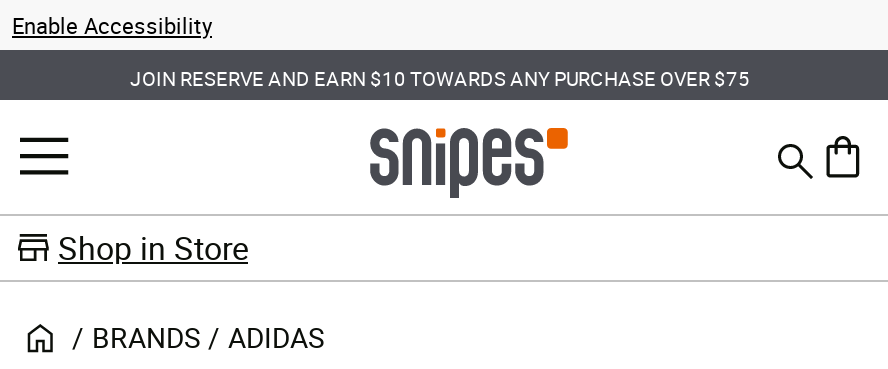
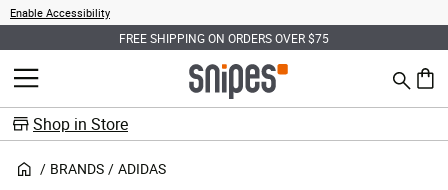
[130,63,750,91] JOIN RESERVE AND EARN $10 TOWARDS ANY PURCHASE OVER $75 -> [119,29,329,45] FREE SHIPPING ON ORDERS OVER $75

